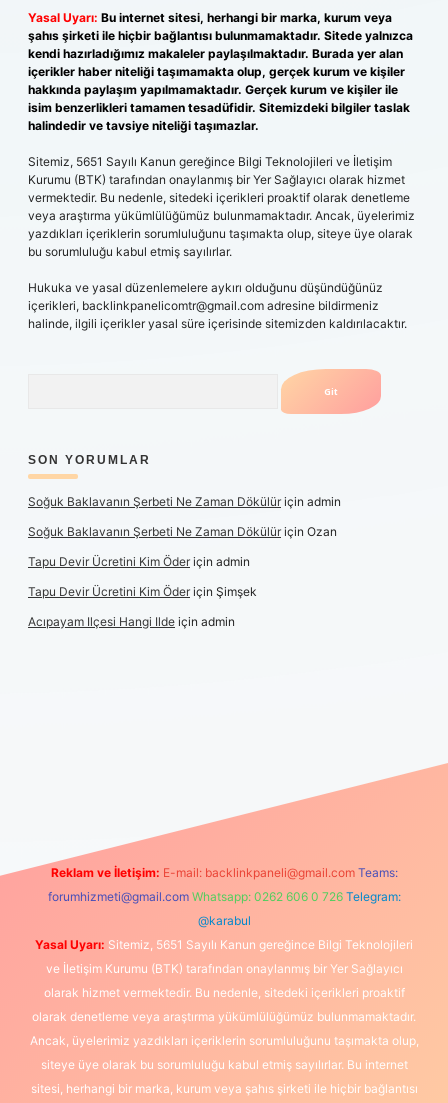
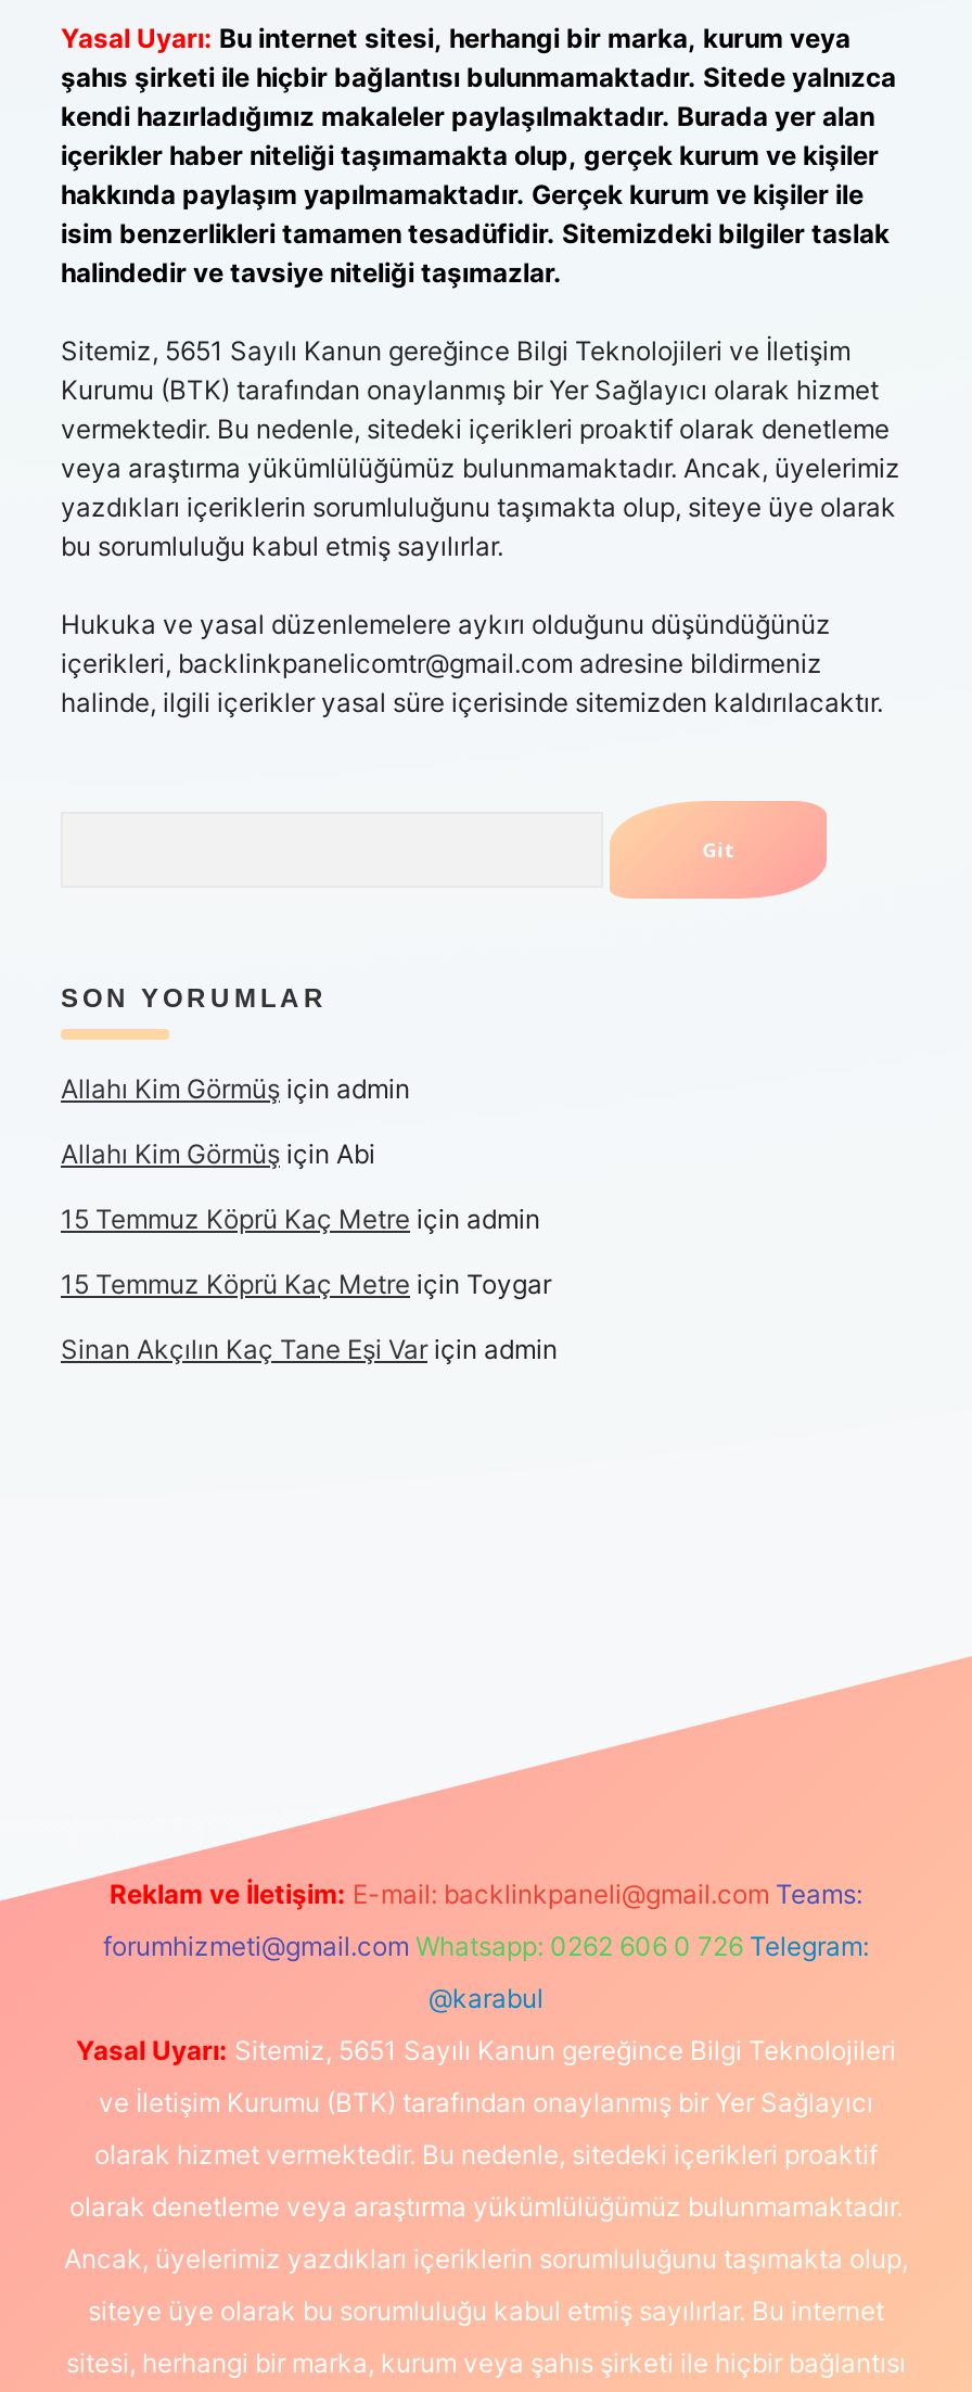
[28,494,341,509] Soğuk Baklavanın Şerbeti Ne Zaman Dökülür için admin -> [61,1072,410,1105] Allahı Kim Görmüş için admin
[28,524,337,539] Soğuk Baklavanın Şerbeti Ne Zaman Dökülür için Ozan -> [61,1137,375,1170] Allahı Kim Görmüş için Abi
[28,554,250,569] Tapu Devir Ücretini Kim Öder için admin -> [61,1203,540,1235] 15 Temmuz Köprü Kaç Metre için admin
[28,584,257,599] Tapu Devir Ücretini Kim Öder için Şimşek -> [61,1268,551,1300] 15 Temmuz Köprü Kaç Metre için Toygar
[28,614,235,629] Acıpayam Ilçesi Hangi Ilde için admin -> [61,1333,558,1365] Sinan Akçılın Kaç Tane Eşi Var için admin

